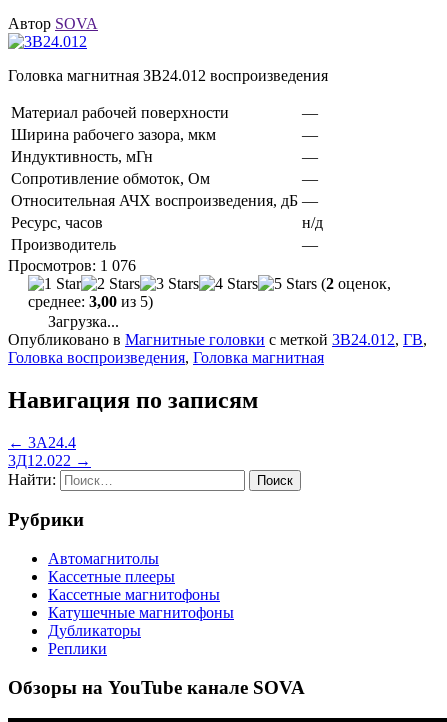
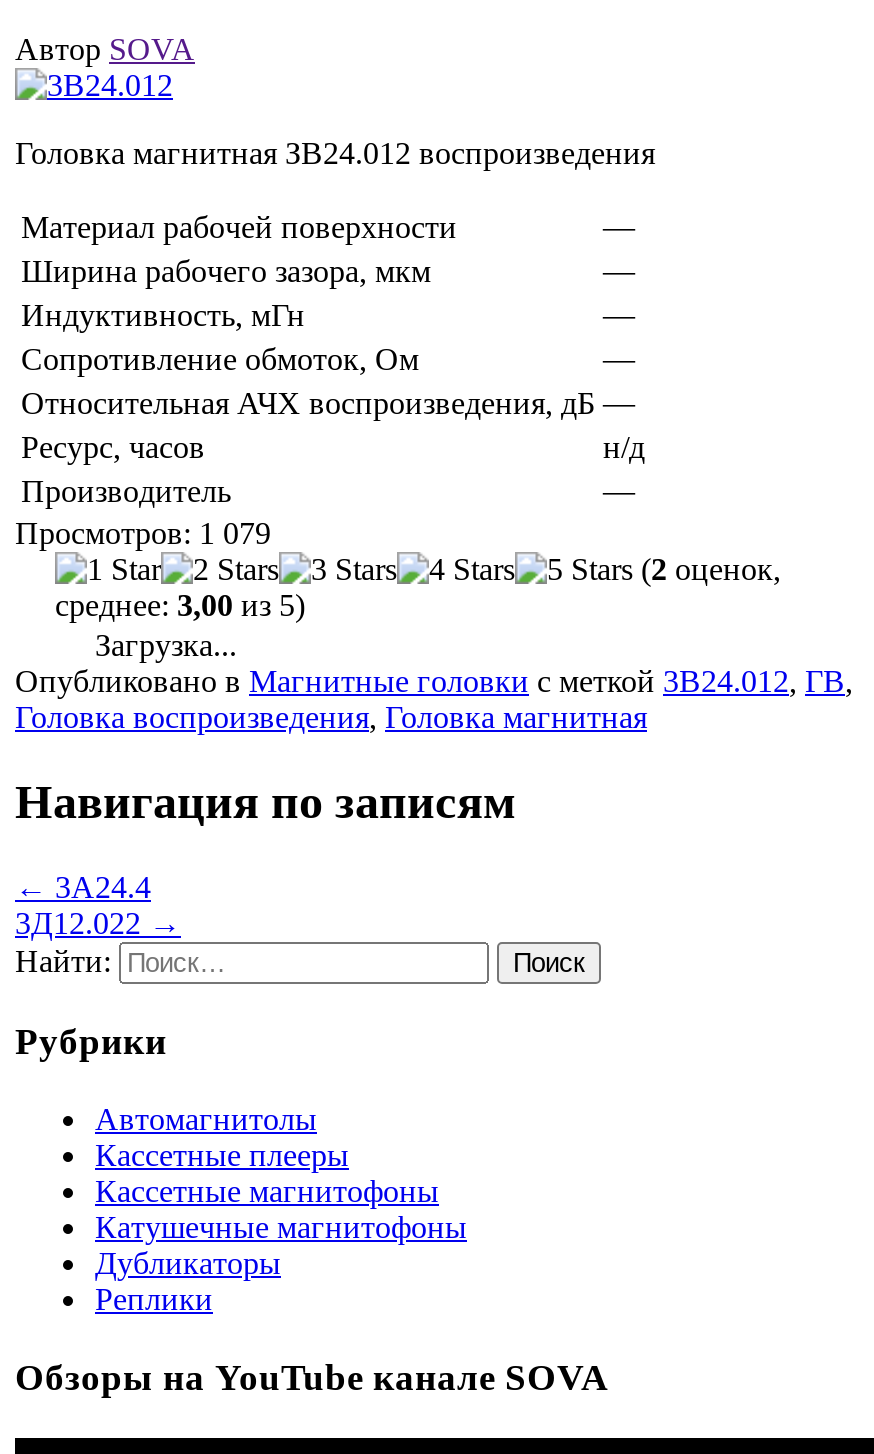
[8,257,136,274] Просмотров: 1 076 -> [15,516,271,550] Просмотров: 1 079

